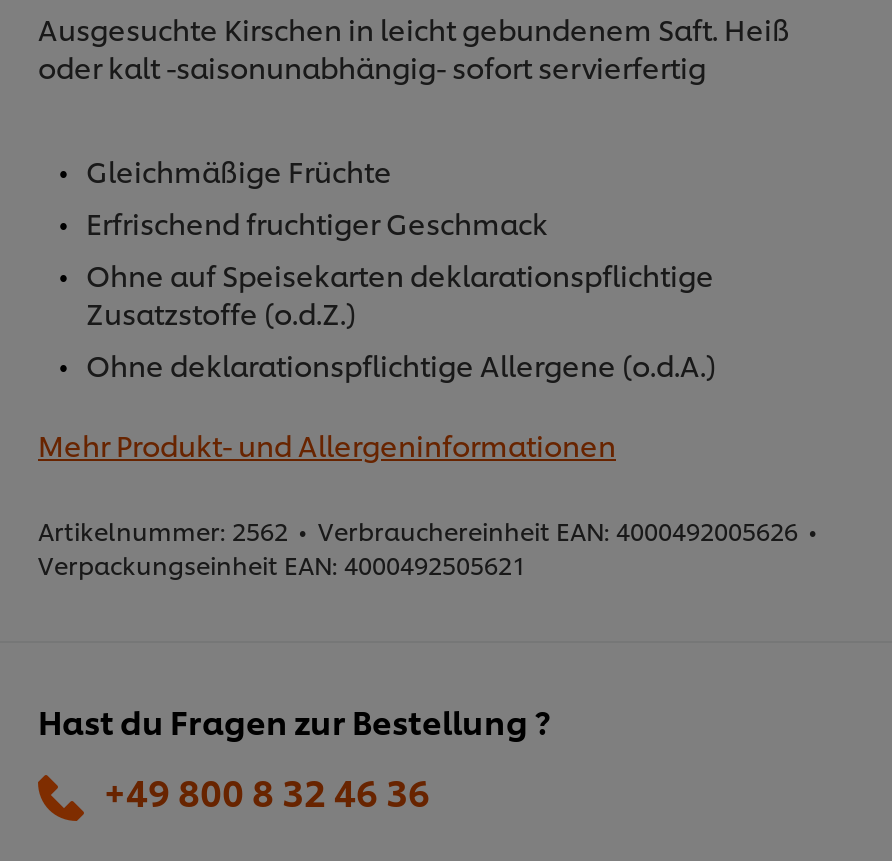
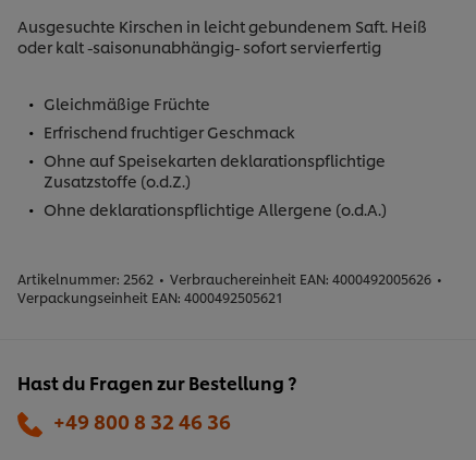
[38,425,616,463] Mehr Produkt- und Allergeninformationen -> none

